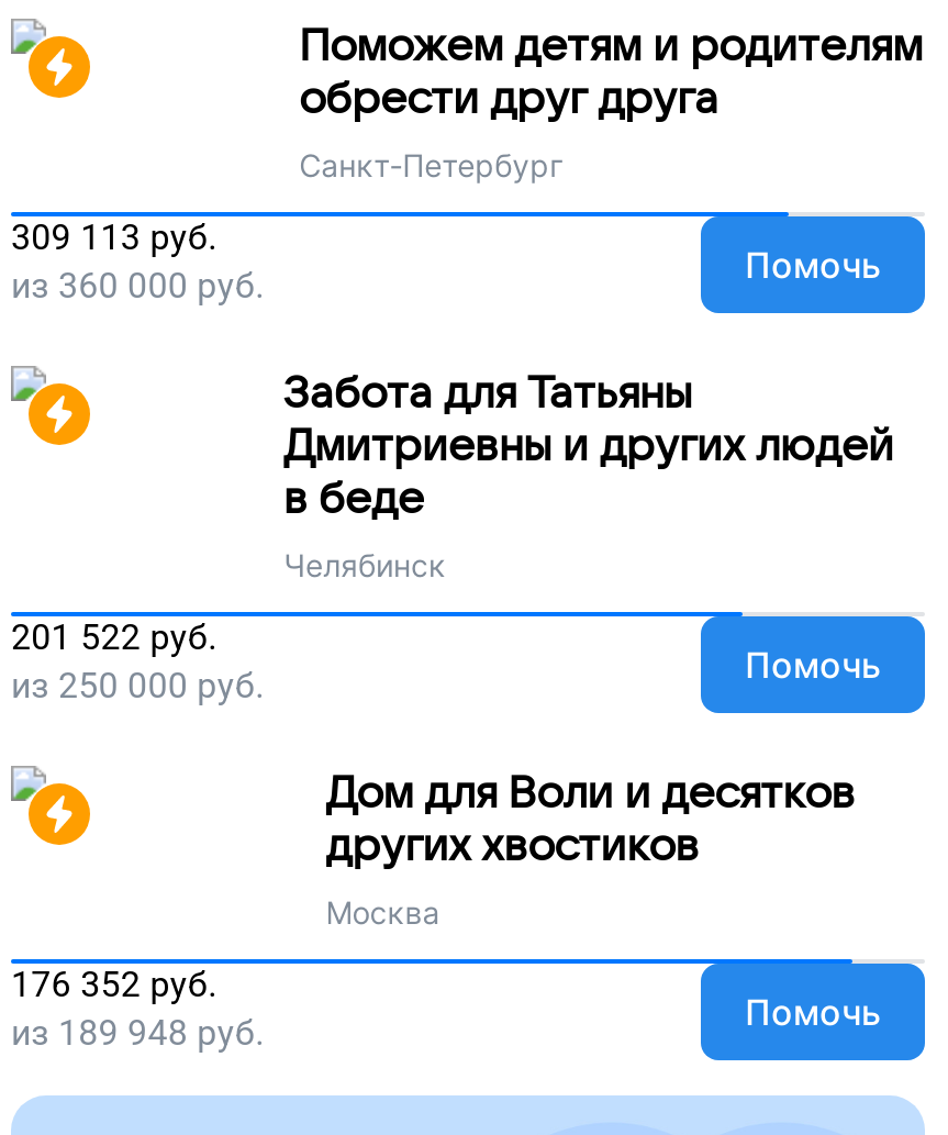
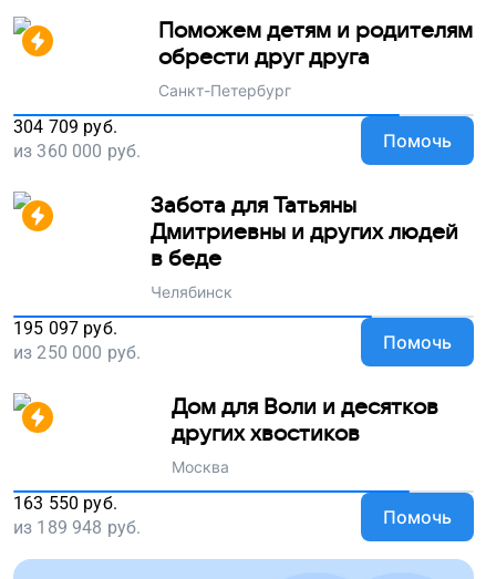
[11,217,217,259] 309 113 руб. -> [13,117,117,138] 304 709 руб.
[11,617,217,659] 201 522 руб. -> [13,318,117,339] 195 097 руб.
[11,964,217,1006] 176 352 руб. -> [13,493,117,514] 163 550 руб.

